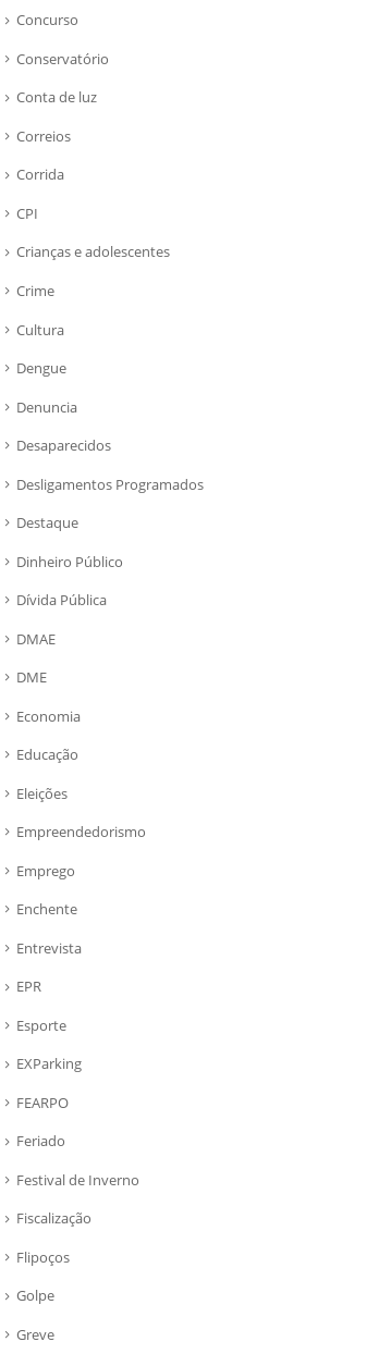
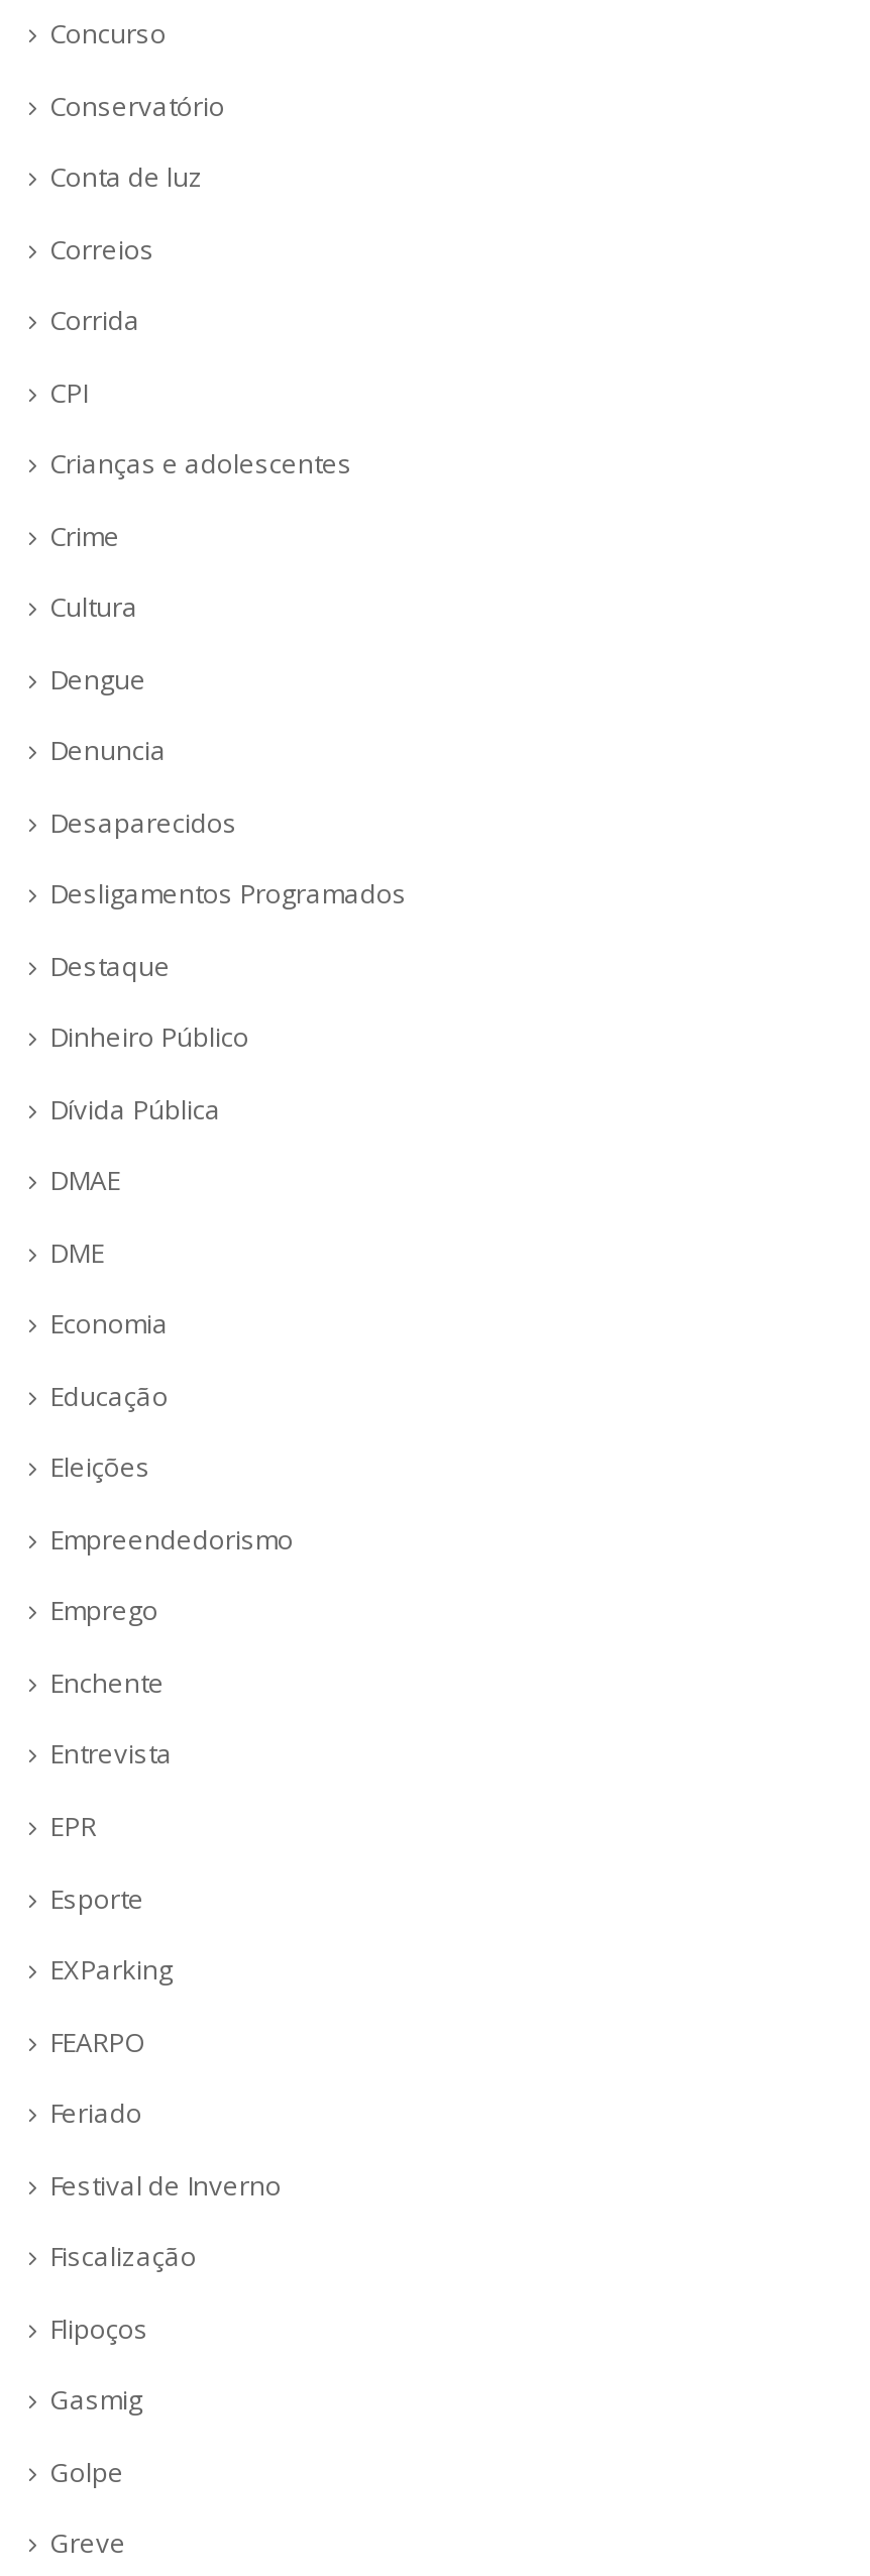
none -> [49,2381,142,2417] Gasmig

